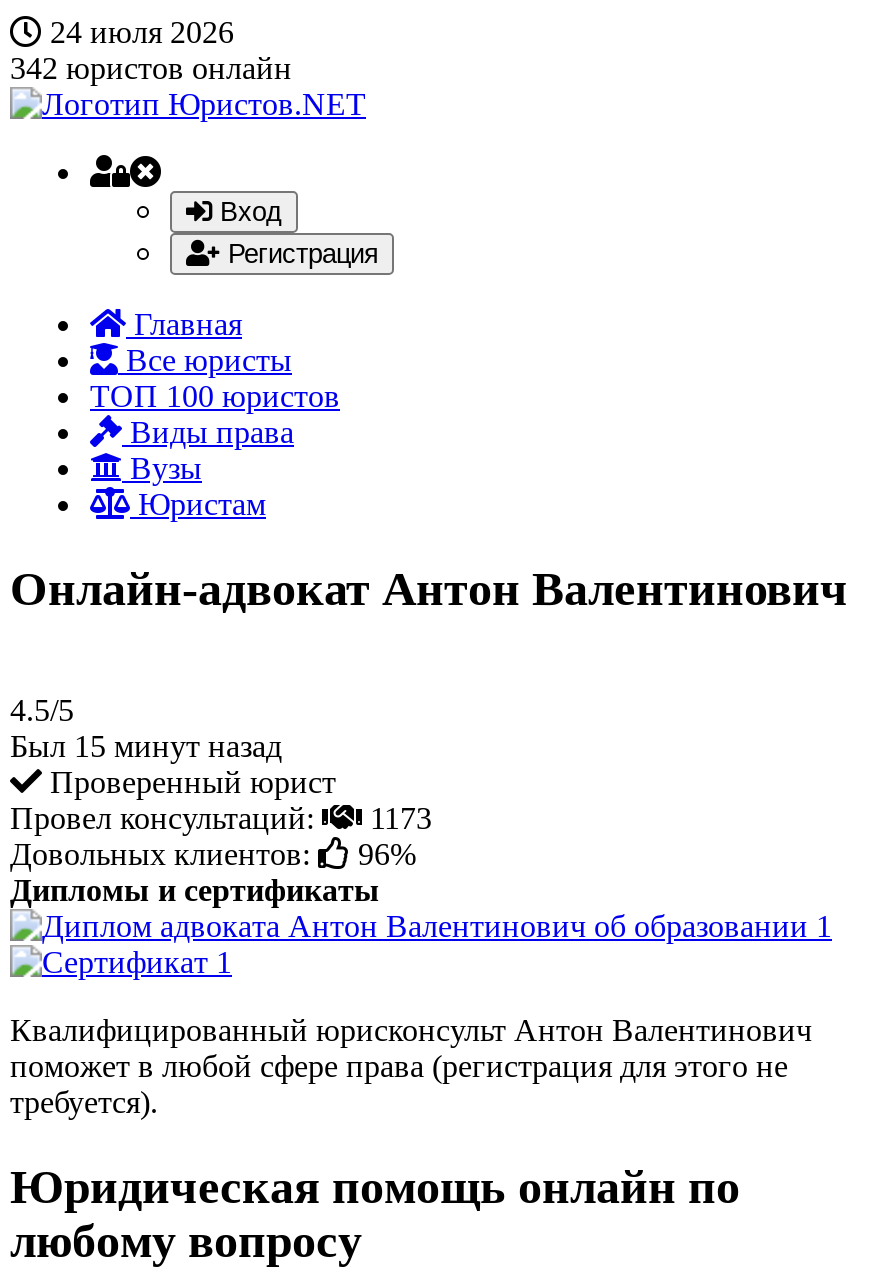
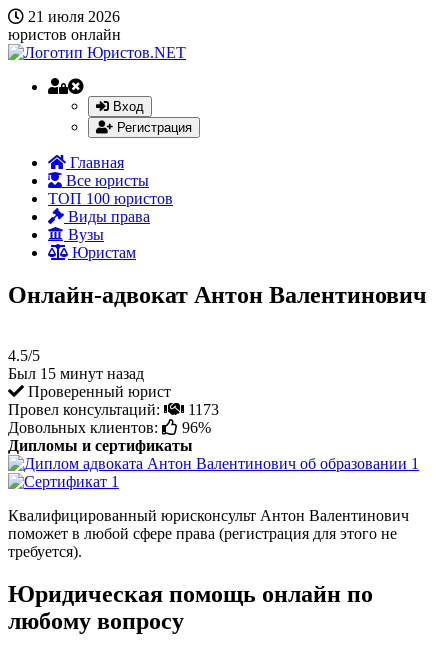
[10,15,292,85] 24 июля 2026 | 342 юристов онлайн -> [8,8,121,43] 21 июля 2026 | юристов онлайн

